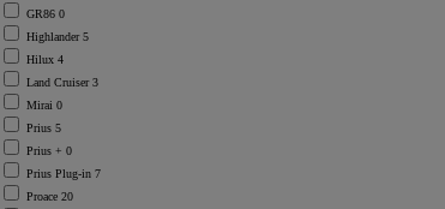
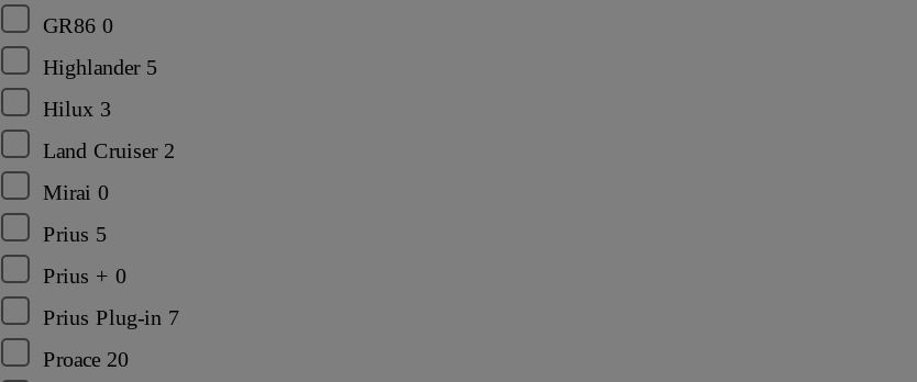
[26,53,64,66] Hilux 4 -> [43,96,111,120] Hilux 3
[26,75,98,89] Land Cruiser 3 -> [43,138,175,162] Land Cruiser 2

